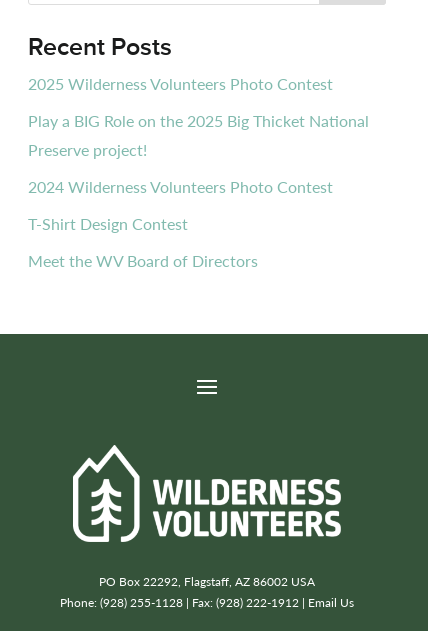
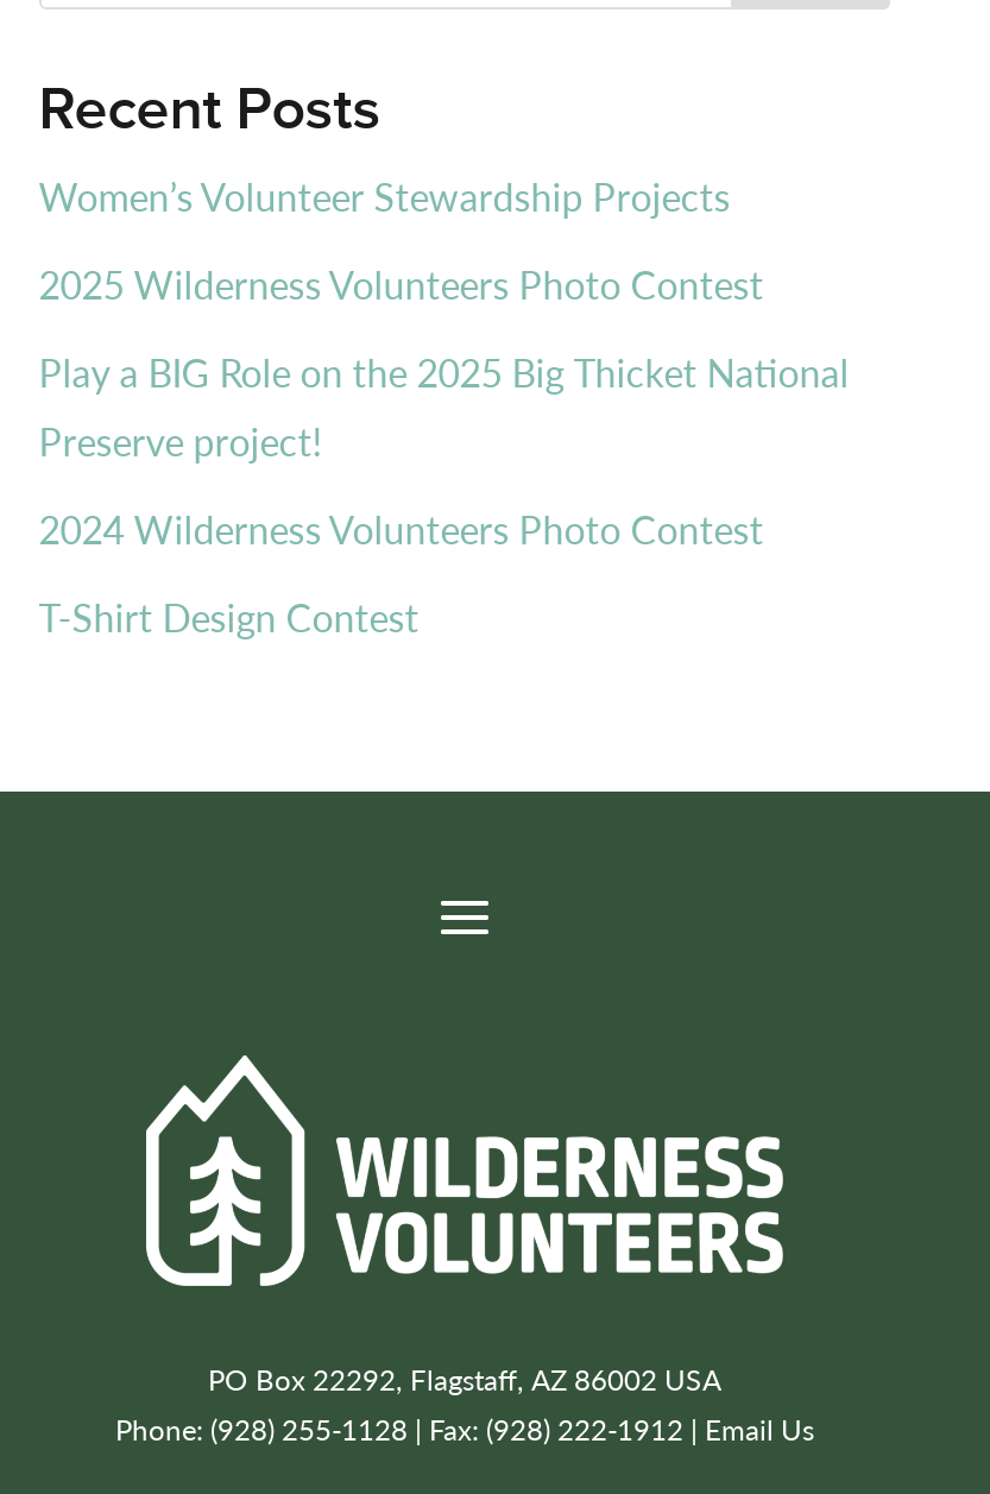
none -> [39,169,730,224] Women’s Volunteer Stewardship Projects
moved [28,72,369,235] -> [39,257,849,645]: 2025 Wilderness Volunteers Photo Contest | Play a BIG Role on the 2025 Big Thicket National | Preserve project! | 2024 Wilderness Volunteers Photo Contest | T-Shirt Design Contest
[28,249,258,272] Meet the WV Board of Directors -> none

